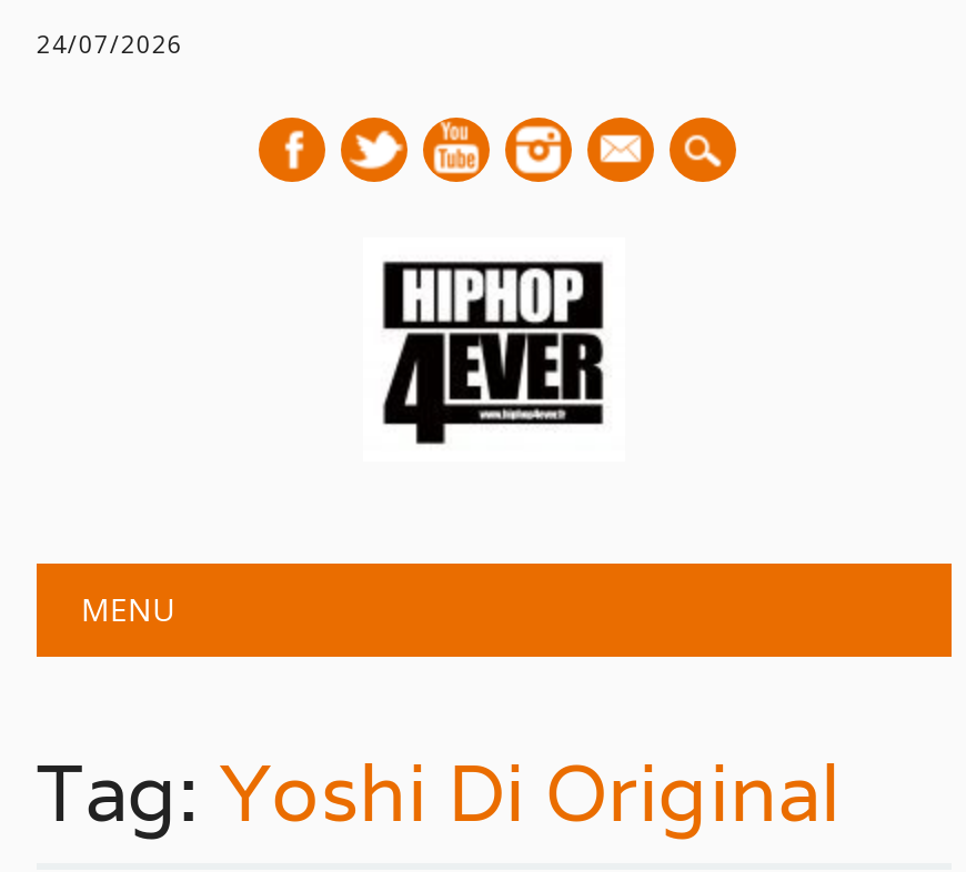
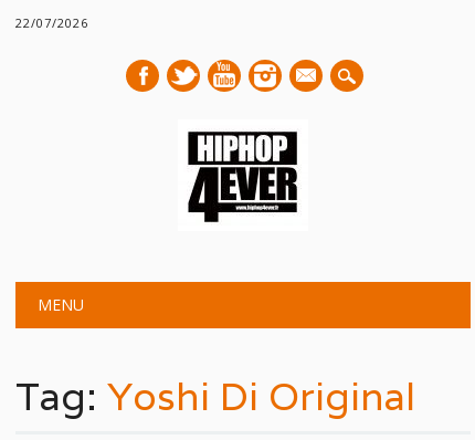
[36,27,183,60] 24/07/2026 -> [15,14,88,31] 22/07/2026

